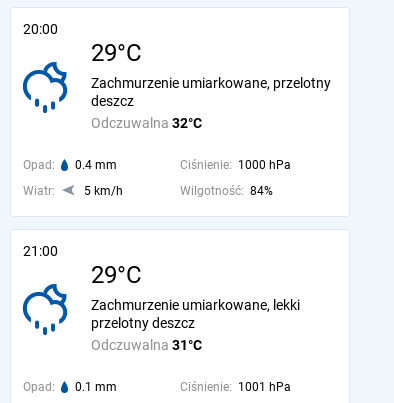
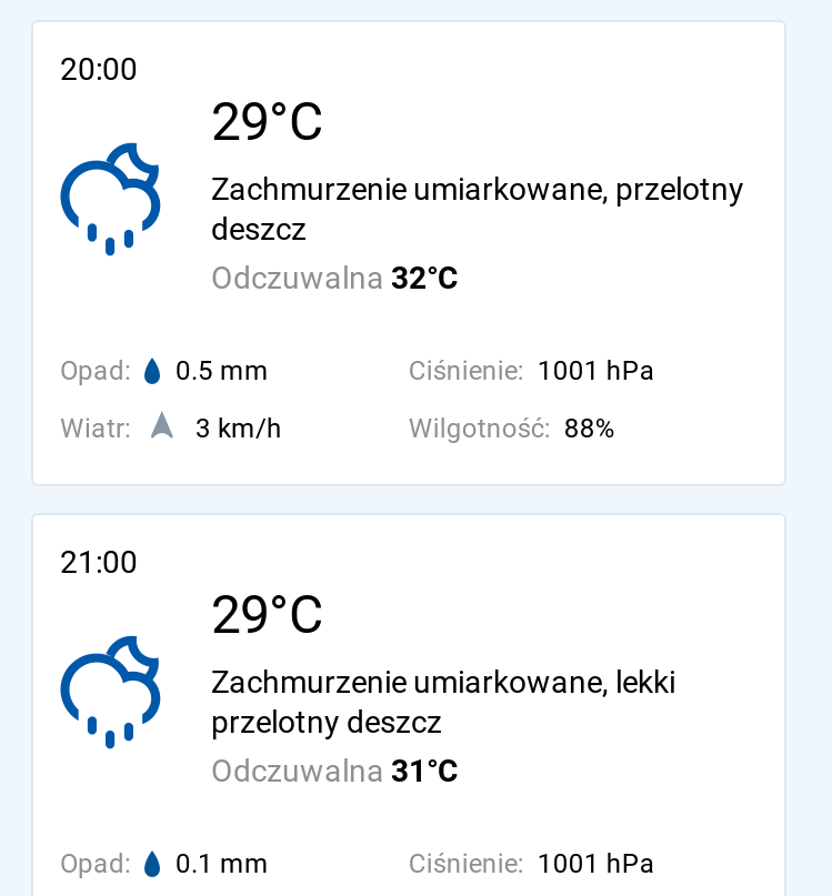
[23,158,117,172] Opad: 0.4 mm -> [60,355,269,386] Opad: 0.5 mm
[180,158,291,172] Ciśnienie: 1000 hPa -> [409,355,655,386] Ciśnienie: 1001 hPa
[84,184,123,198] 5 km/h -> [196,413,282,444] 3 km/h
[180,184,273,198] Wilgotność: 84% -> [409,413,615,444] Wilgotność: 88%

